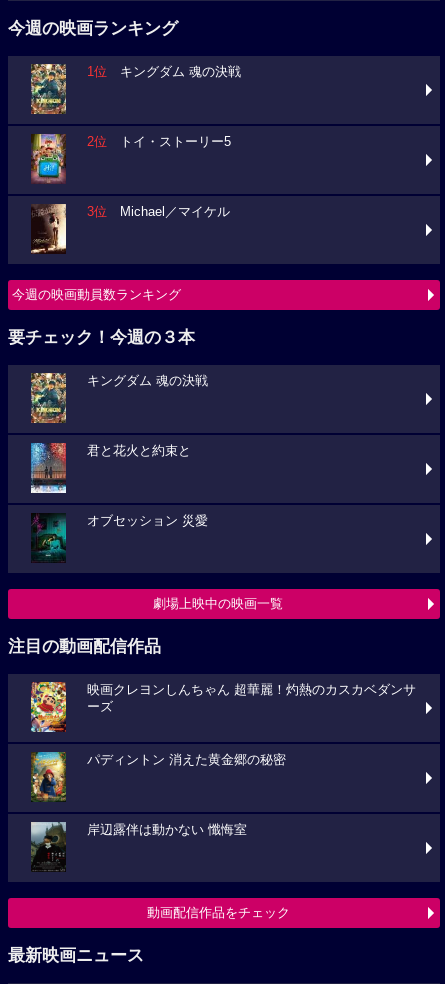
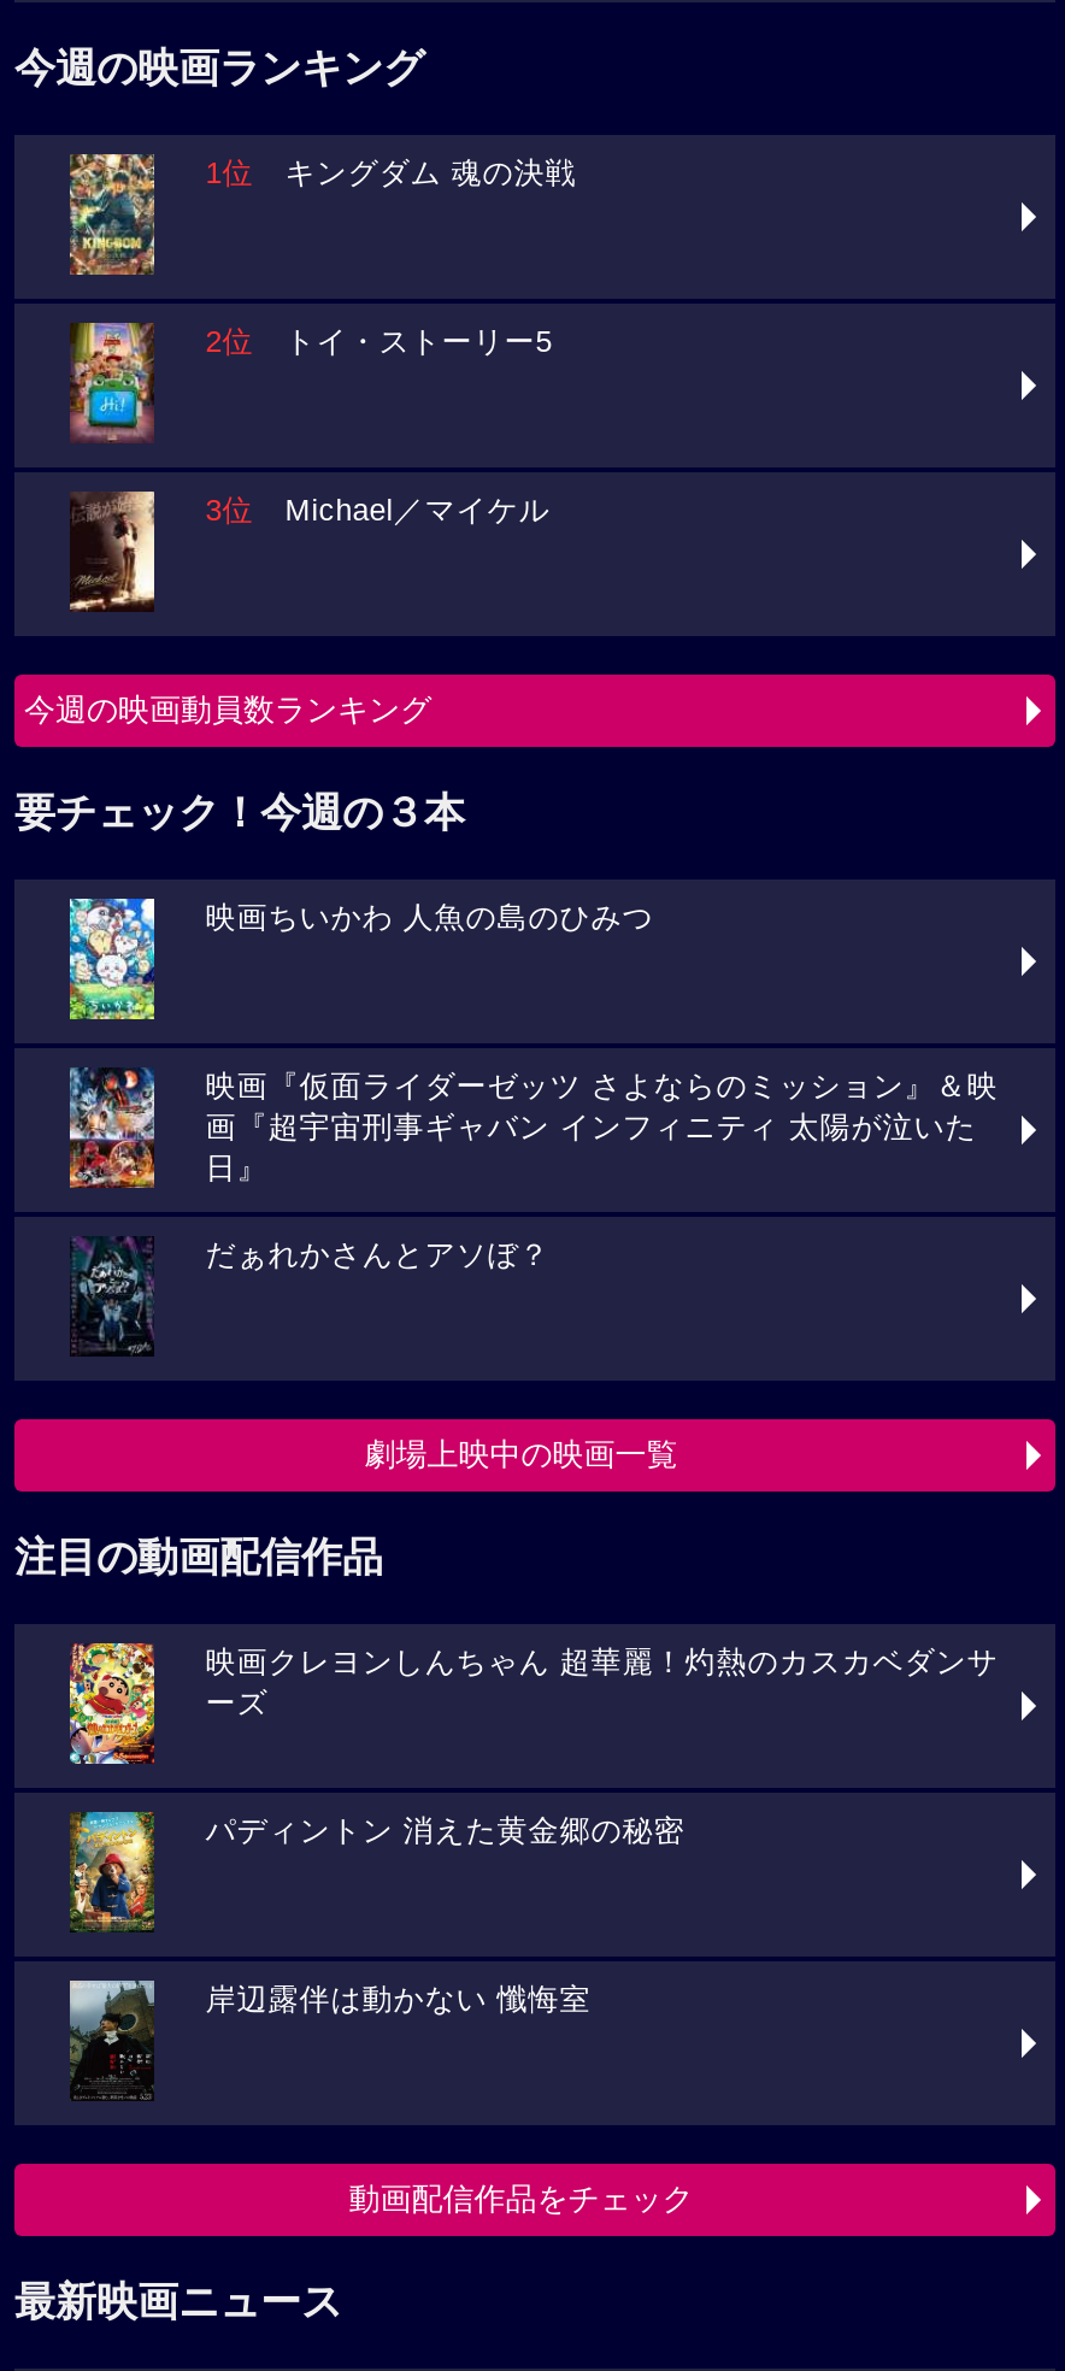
[30,372,208,424] [image] | キングダム 魂の決戦 -> [67,896,654,1022] [image] | 映画ちいかわ 人魚の島のひみつ
[30,442,191,494] [image] | 君と花火と約束と -> [67,1067,998,1188] [image] | 映画『仮面ライダーゼッツ さよならのミッション』＆映 | 画『超宇宙刑事ギャバン インフィニティ 太陽が泣いた | 日』
[31,513,208,560] [image] | オブセッション 災愛 -> [72,1236,550,1352] [image] | だぁれかさんとアソぼ？

